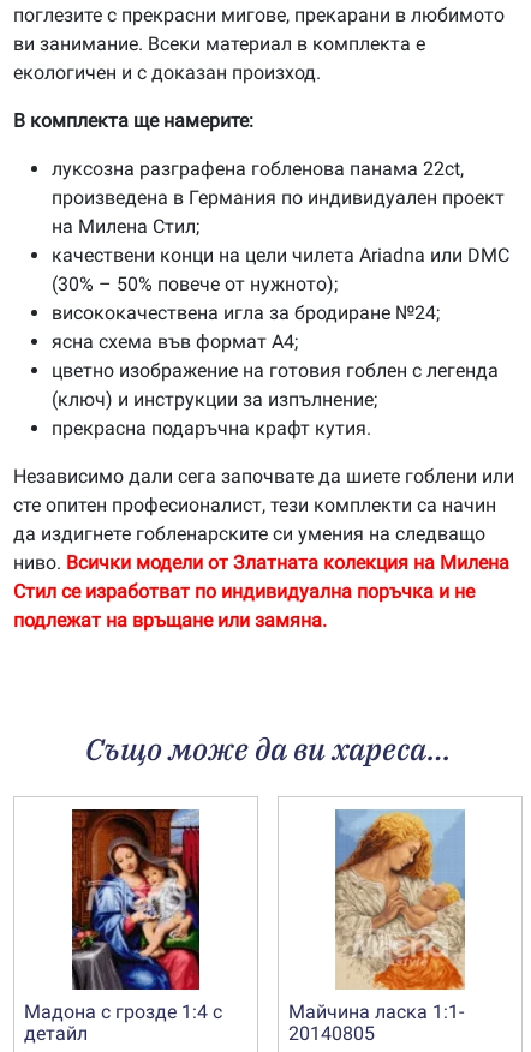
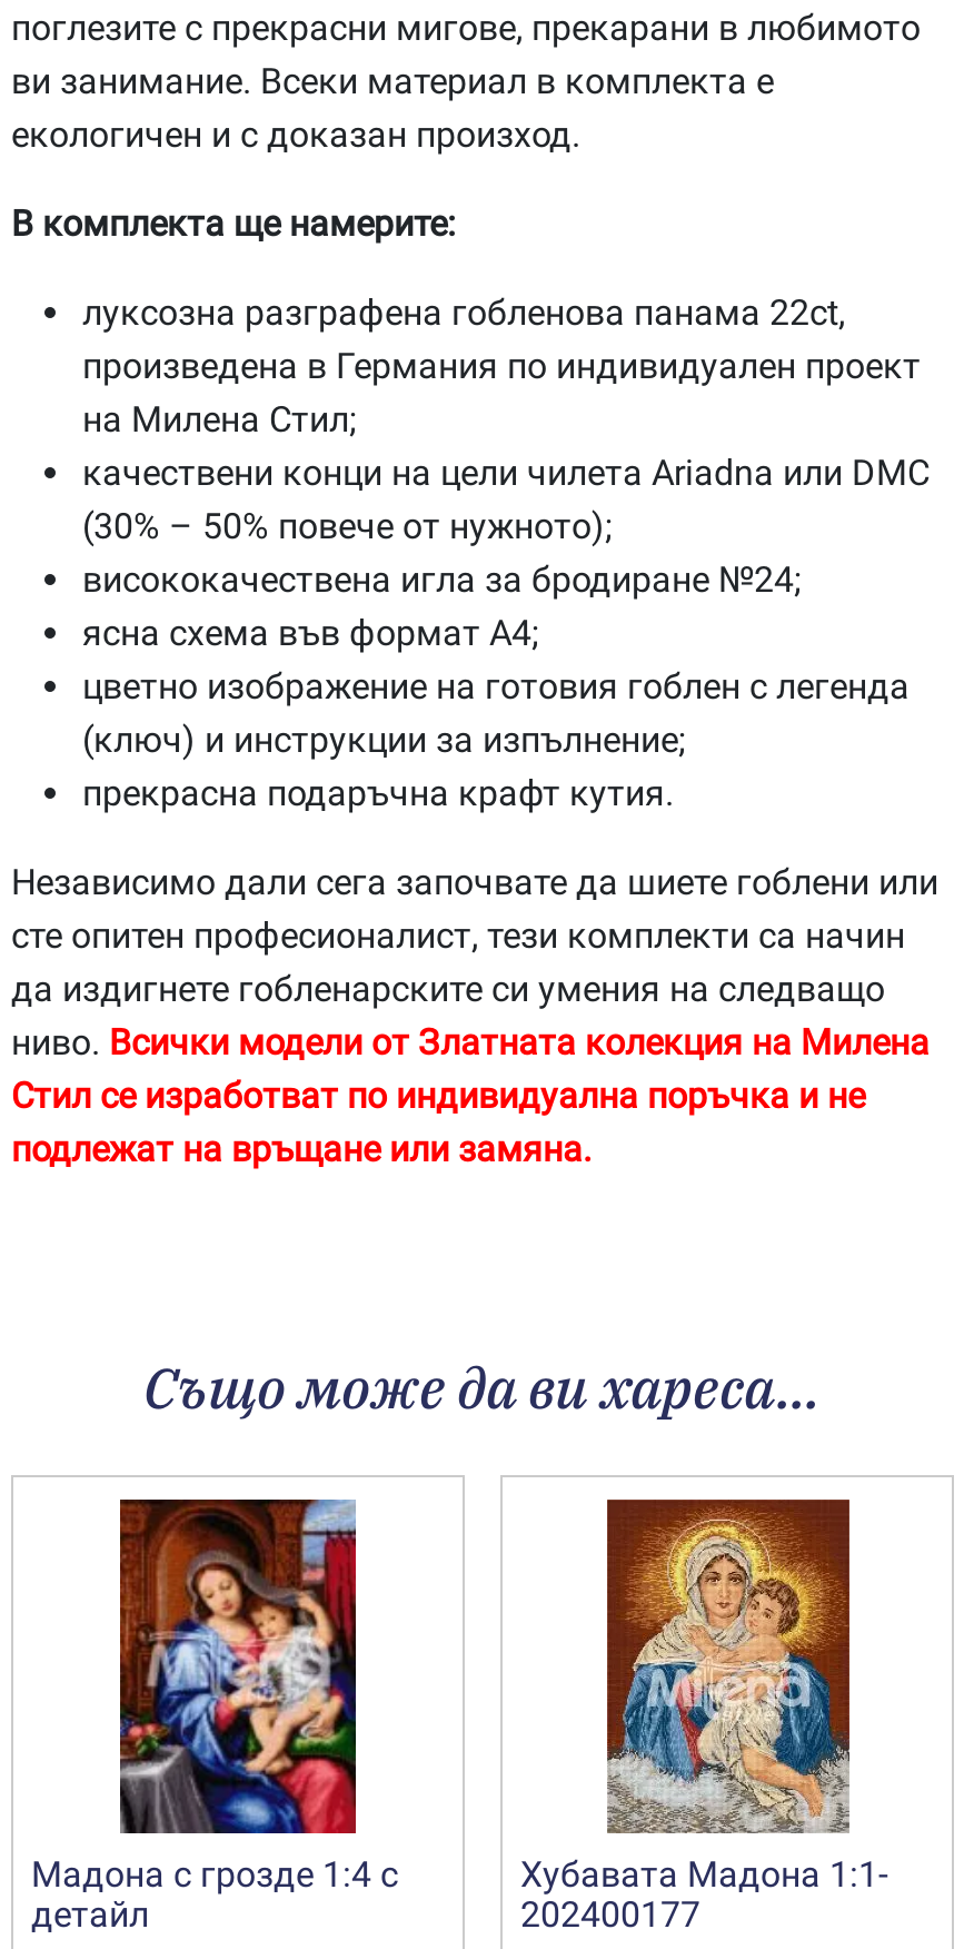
[288,809,466,1045] [image] | Майчина ласка 1:1- | 20140805 -> [520,1497,887,1936] [image] | Хубавата Мадона 1:1- | 202400177

